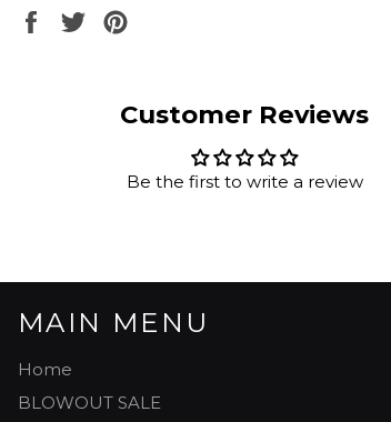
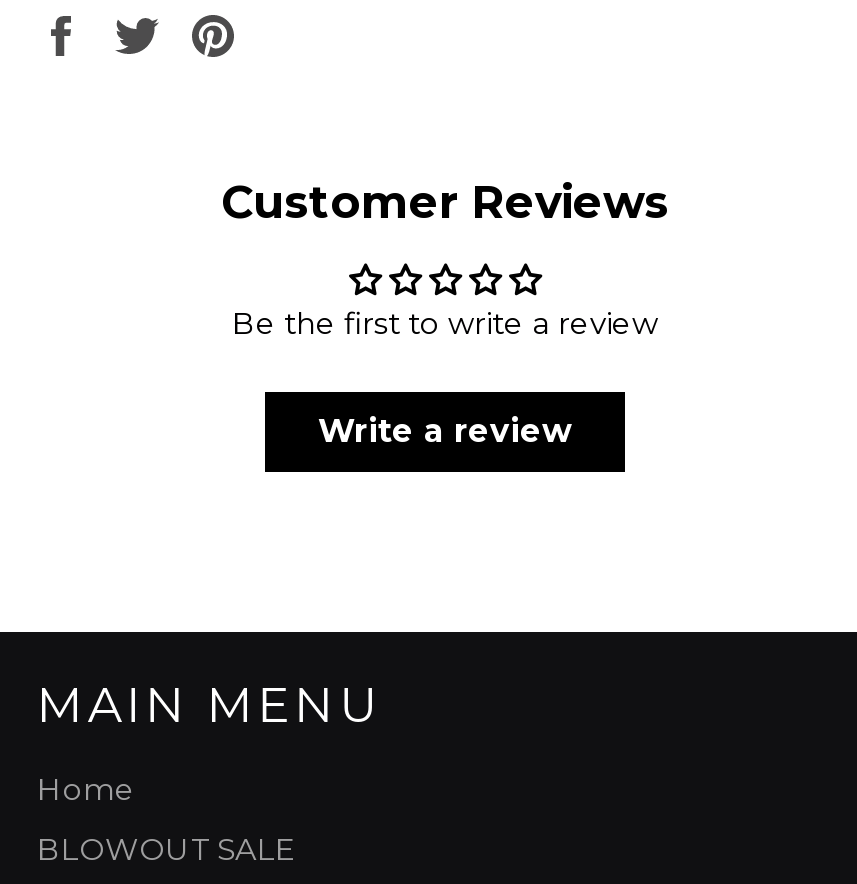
none -> [318,411,572,449] Write a review

